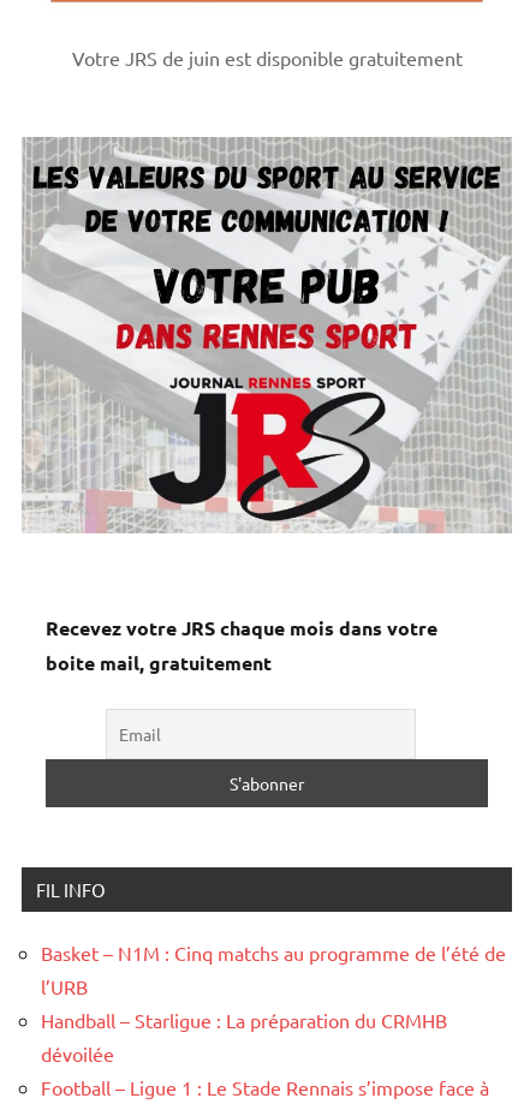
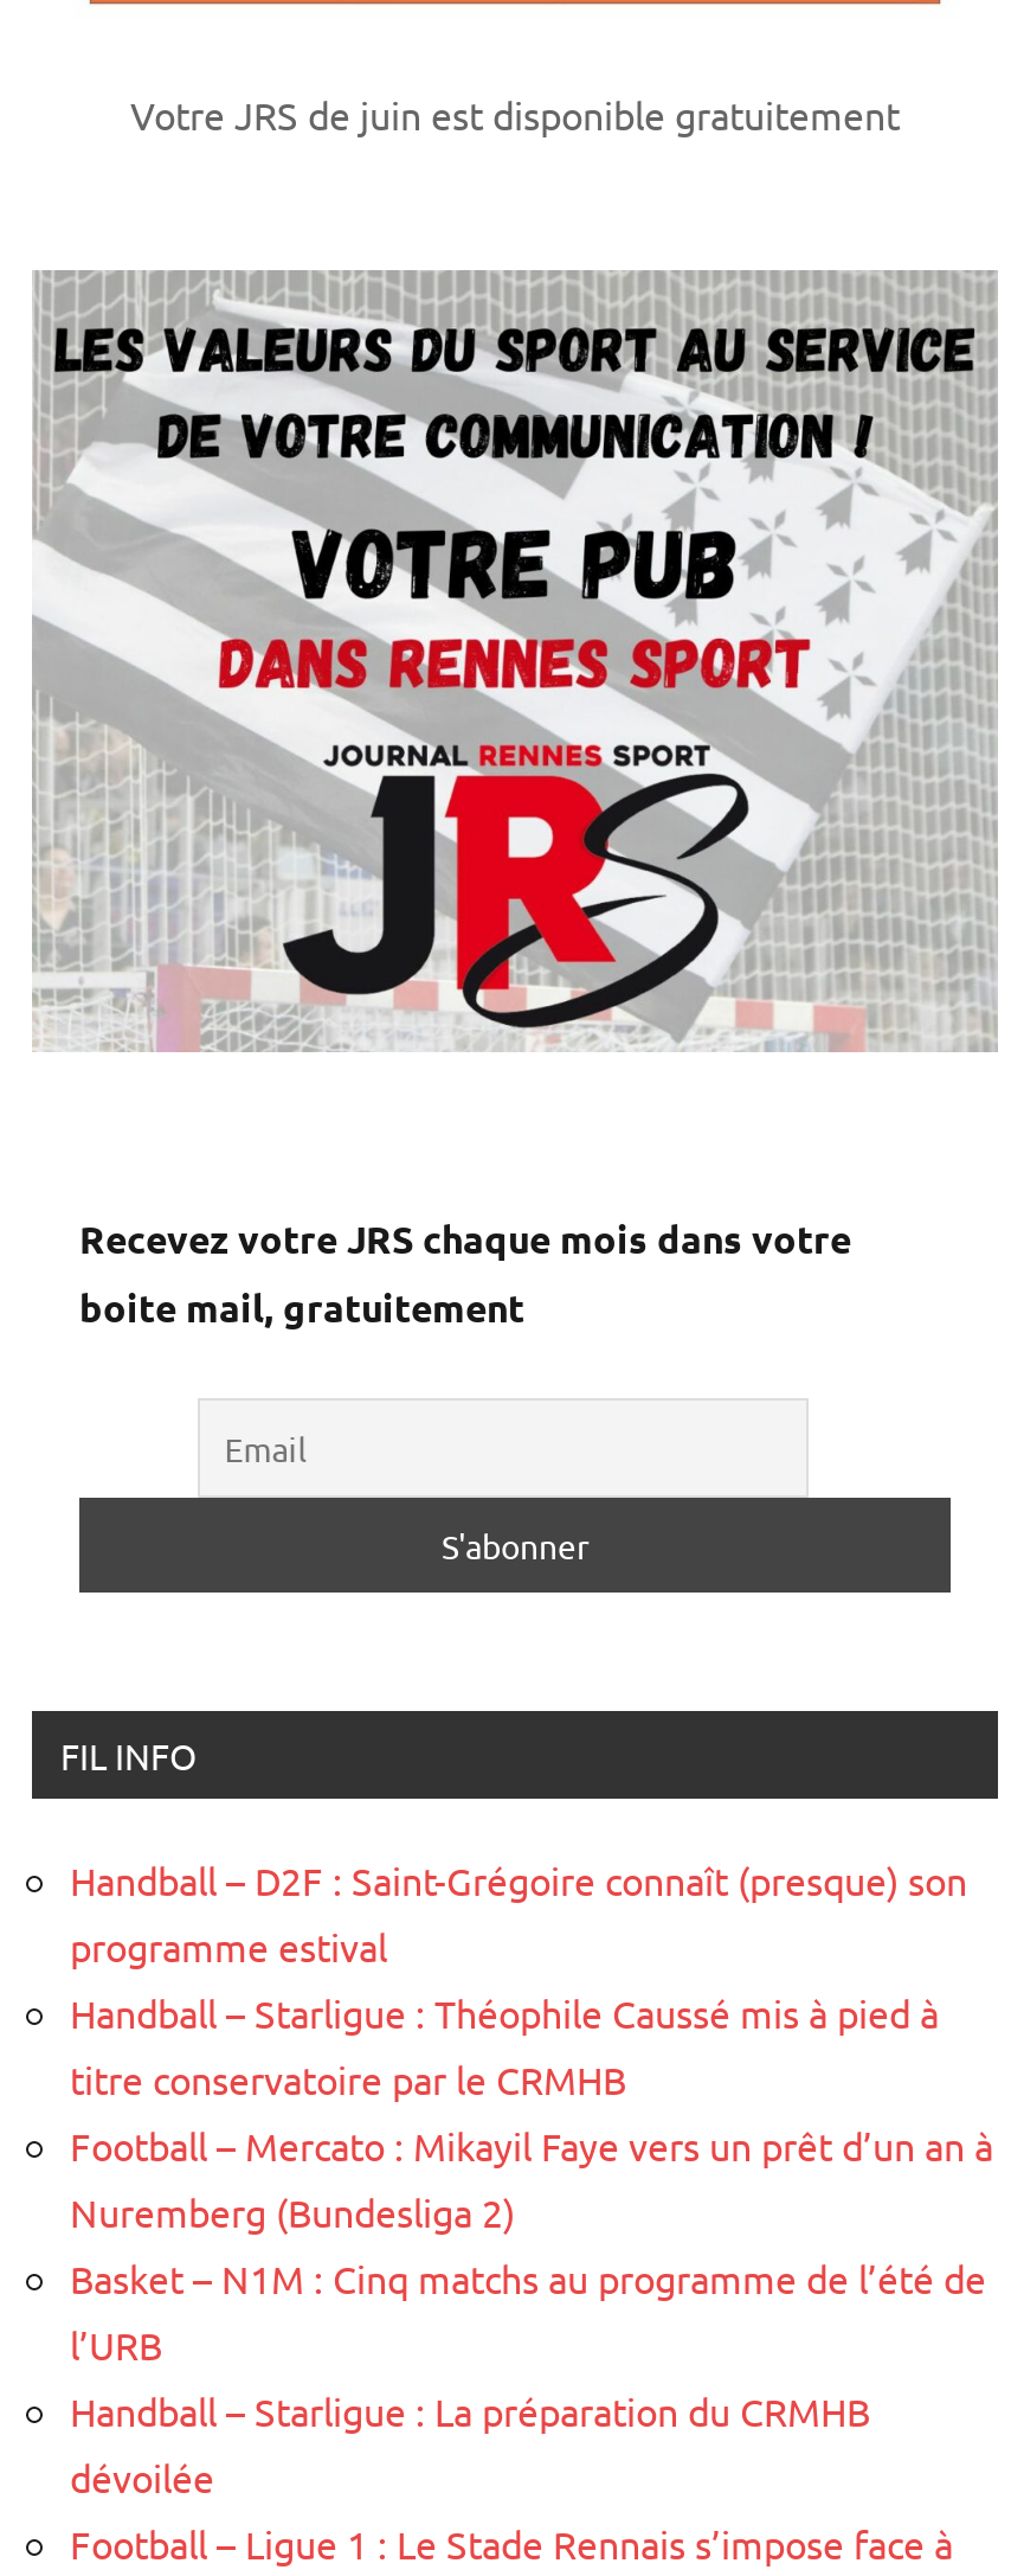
none -> [70,1855,993,2234] Handball – D2F : Saint-Grégoire connaît (presque) son | programme estival | Handball – Starligue : Théophile Caussé mis à pied à | titre conservatoire par le CRMHB | Football – Mercato : Mikayil Faye vers un prêt d’un an à | Nuremberg (Bundesliga 2)

